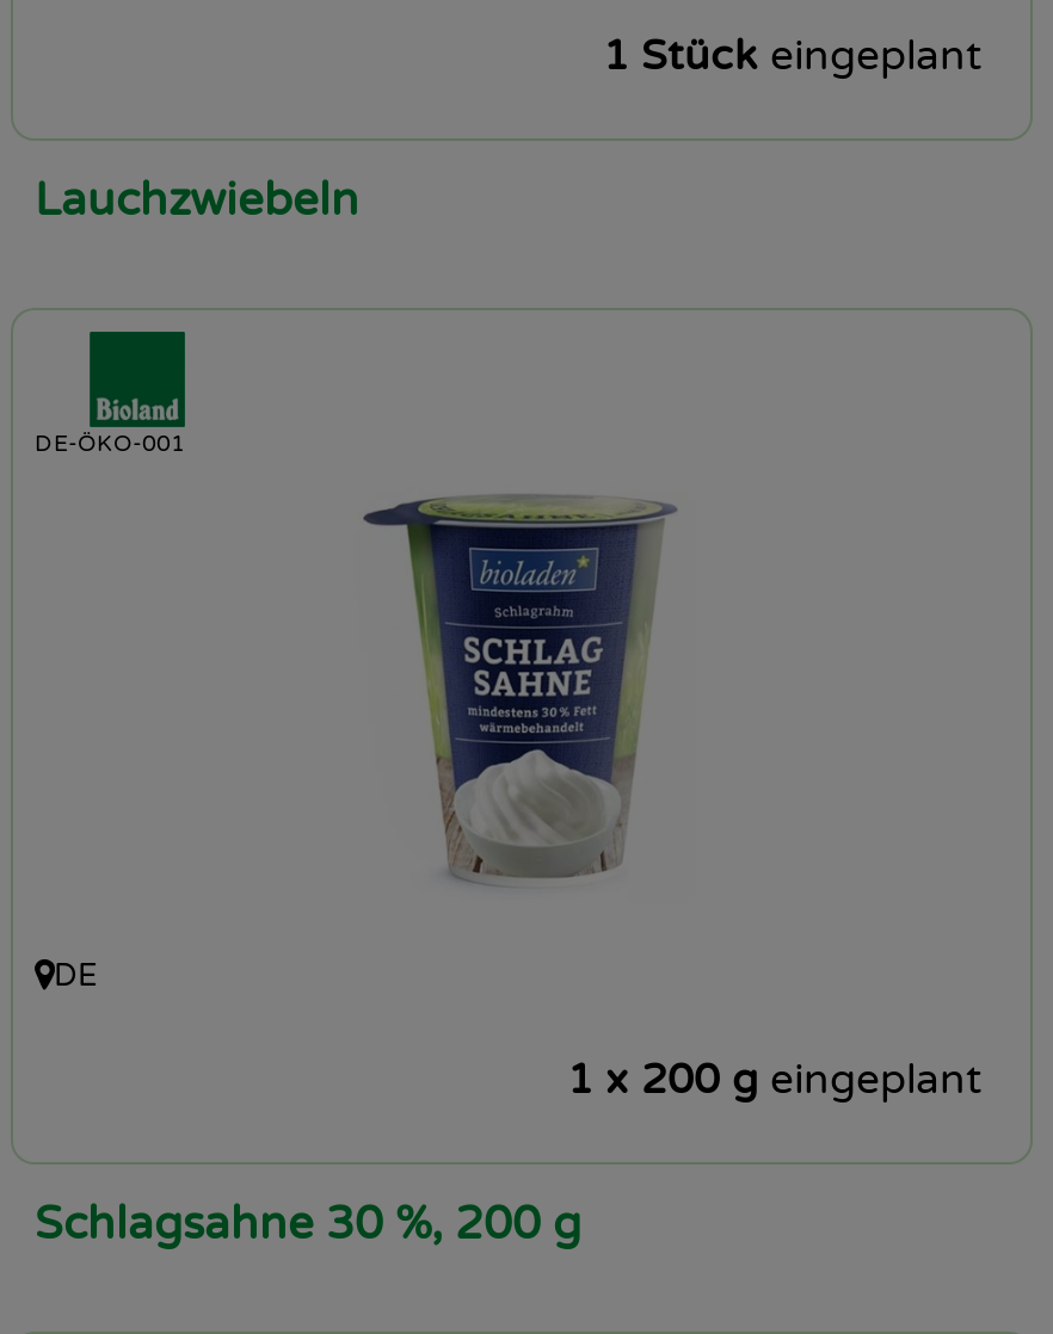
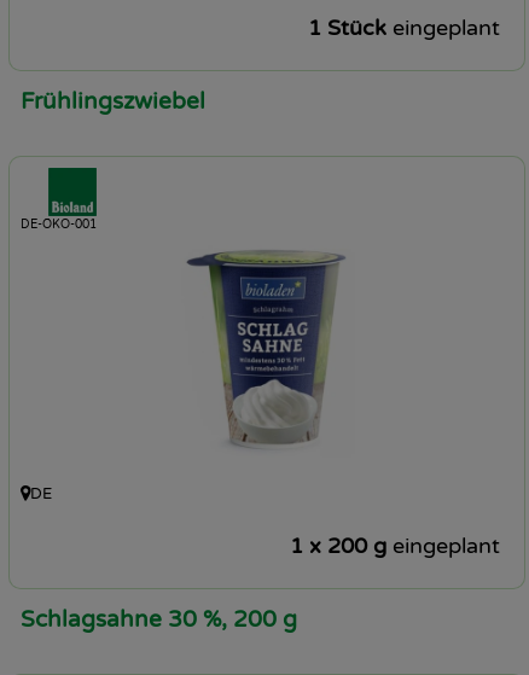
[35,172,359,226] Lauchzwiebeln -> [21,87,205,115] Frühlingszwiebel

